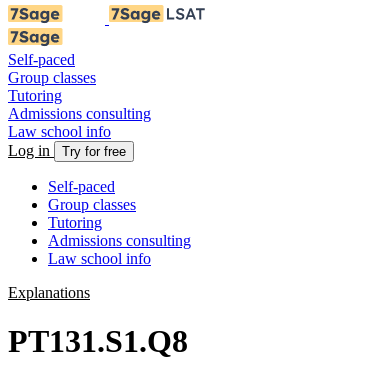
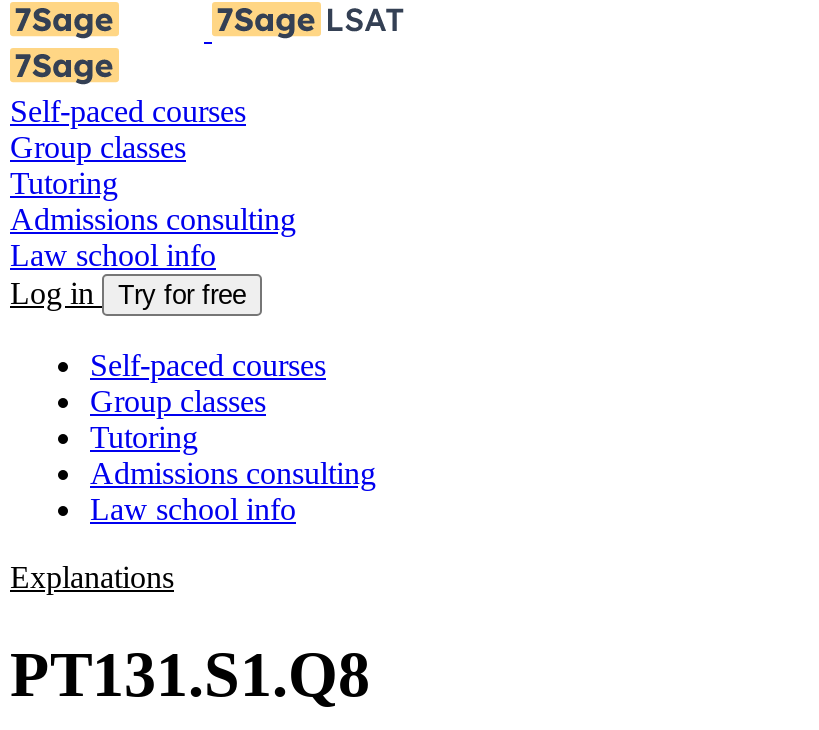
[8,51,75,68] Self-paced -> [10,94,246,128] Self-paced courses
[48,178,115,195] Self-paced -> [90,348,326,382] Self-paced courses

